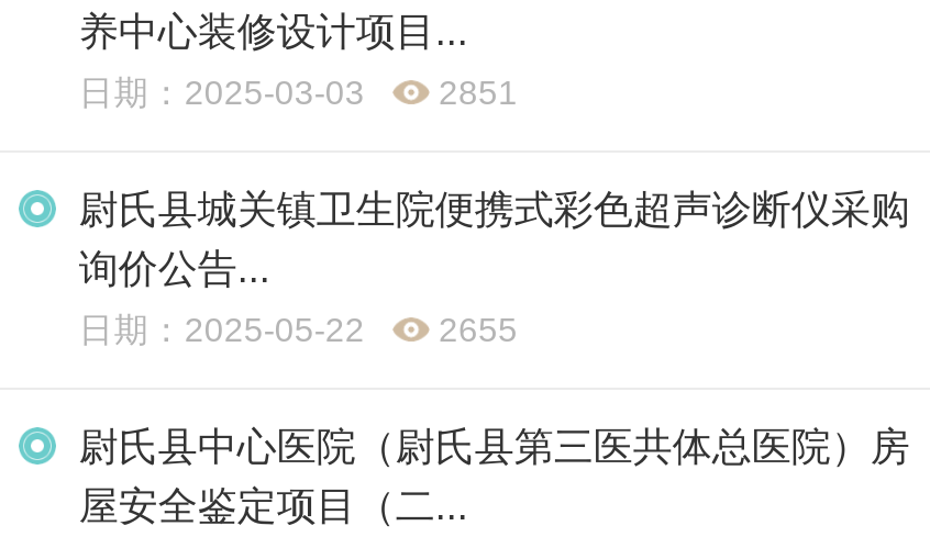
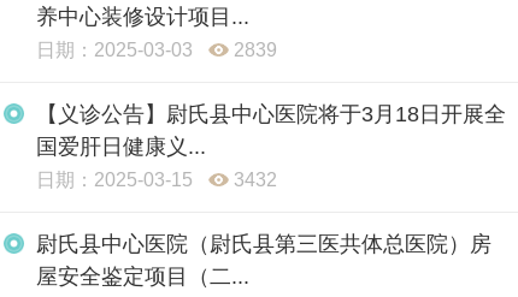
[79,73,518,111] 日期：2025-03-03 2851 -> [37,40,277,61] 日期：2025-03-03 2839
[79,187,910,347] 尉氏县城关镇卫生院便携式彩色超声诊断仪采购 | 询价公告... | 日期：2025-05-22 | 2655 -> [37,102,506,190] 【义诊公告】尉氏县中心医院将于3月18日开展全 | 国爱肝日健康义... | 日期：2025-03-15 | 3432

